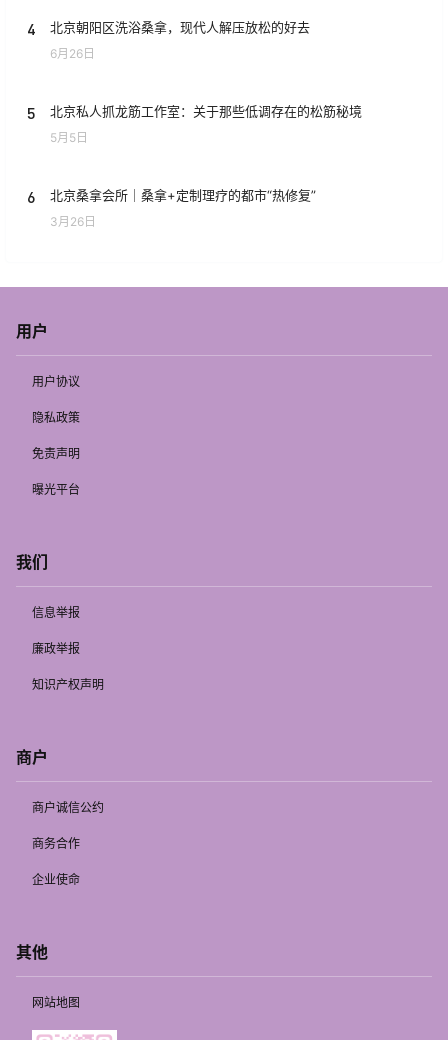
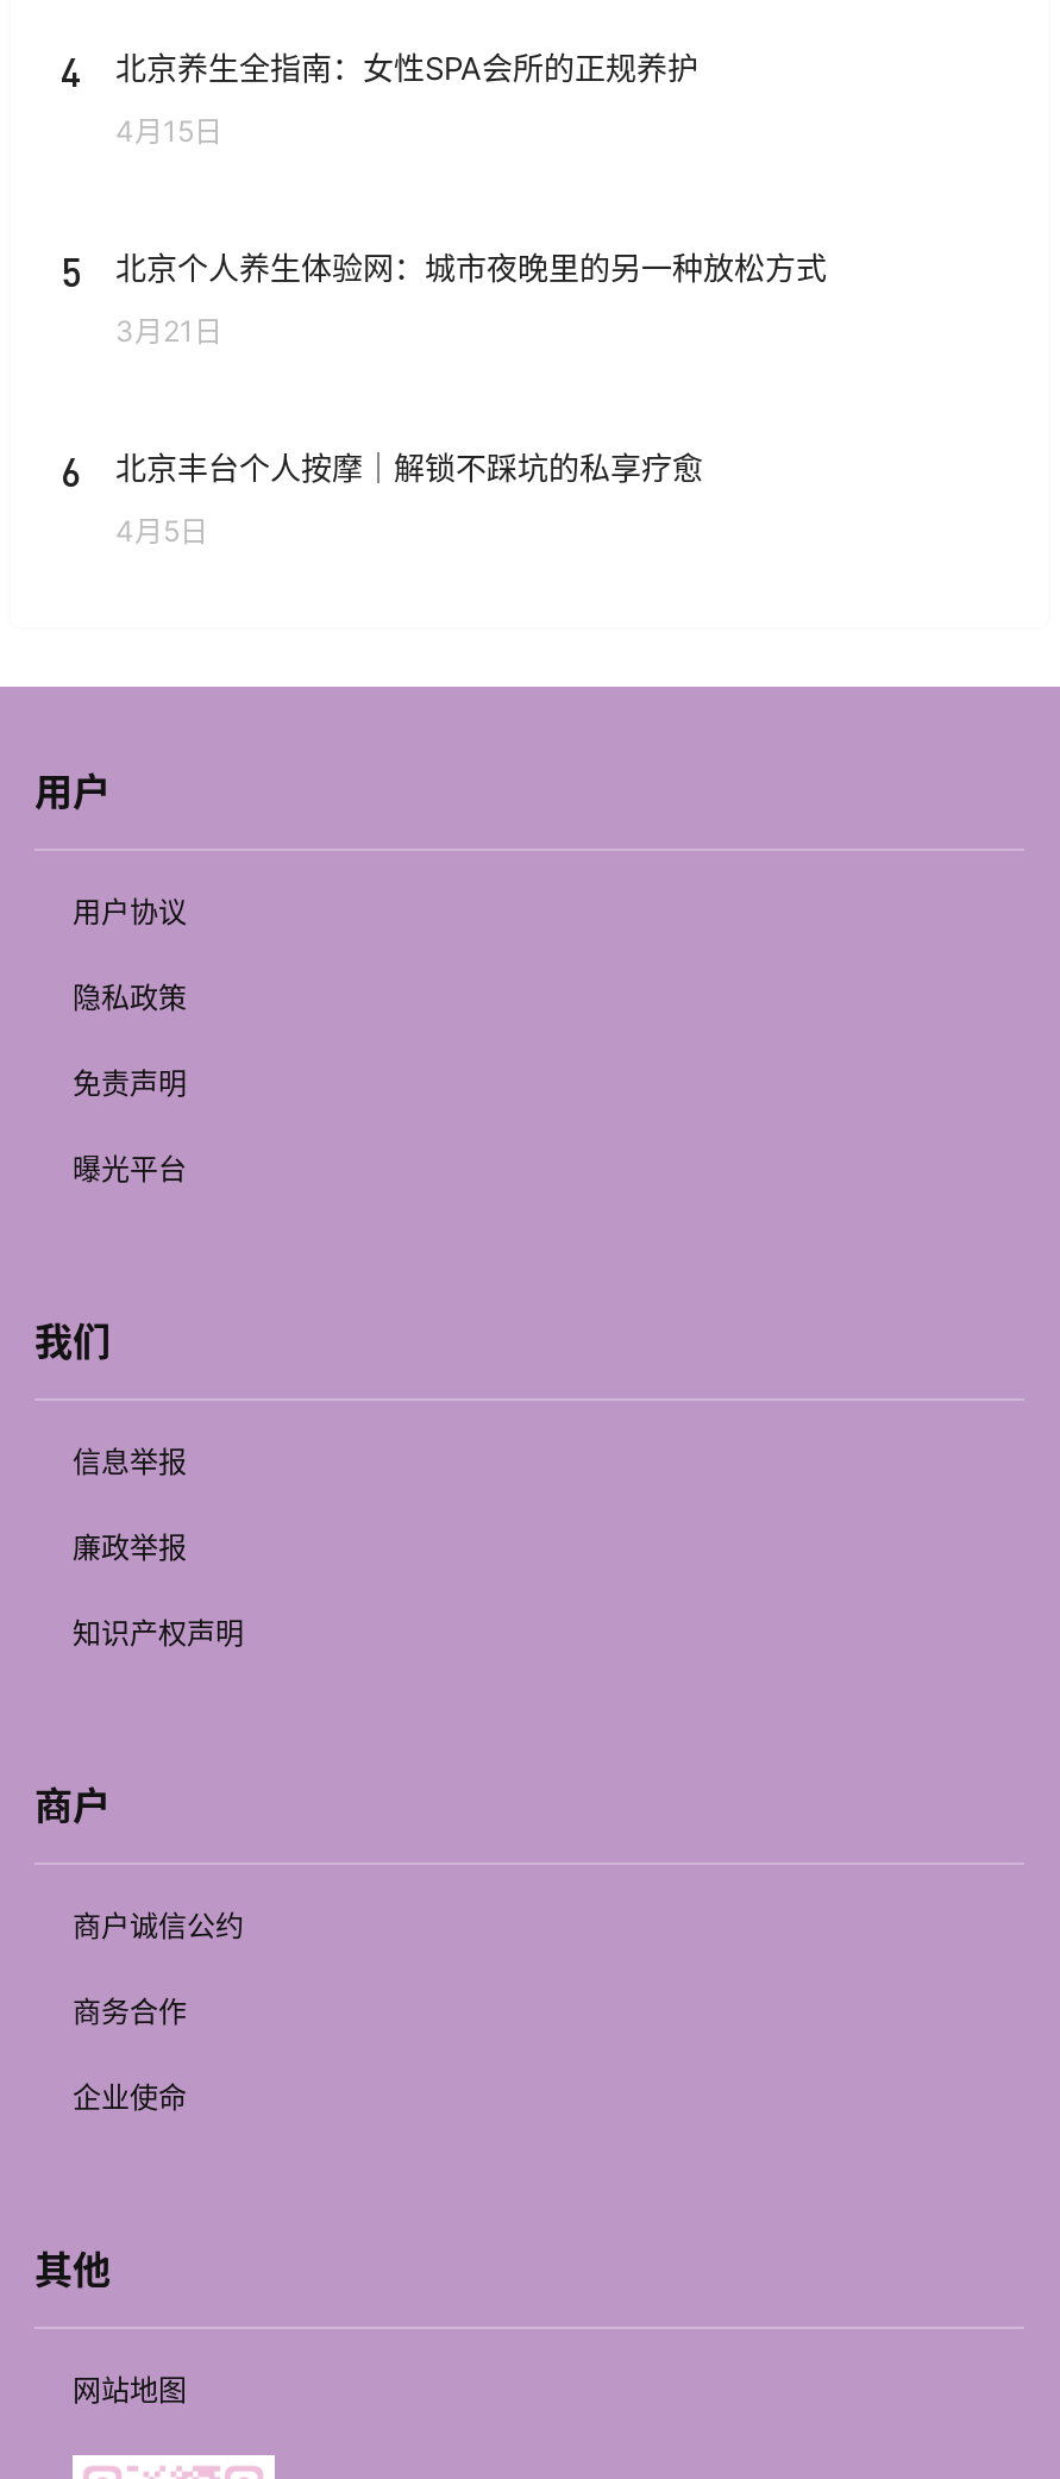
[50,19,310,35] 北京朝阳区洗浴桑拿，现代人解压放松的好去 -> [115,49,698,87] 北京养生全指南：女性SPA会所的正规养护
[50,46,95,61] 6月26日 -> [115,113,222,149] 4月15日
[50,103,362,119] 北京私人抓龙筋工作室：关于那些低调存在的松筋秘境 -> [115,249,827,287] 北京个人养生体验网：城市夜晚里的另一种放松方式
[50,130,88,145] 5月5日 -> [115,313,222,349] 3月21日
[50,187,316,203] 北京桑拿会所｜桑拿+定制理疗的都市“热修复” -> [115,449,703,487] 北京丰台个人按摩｜解锁不踩坑的私享疗愈
[50,214,96,229] 3月26日 -> [115,513,208,549] 4月5日

